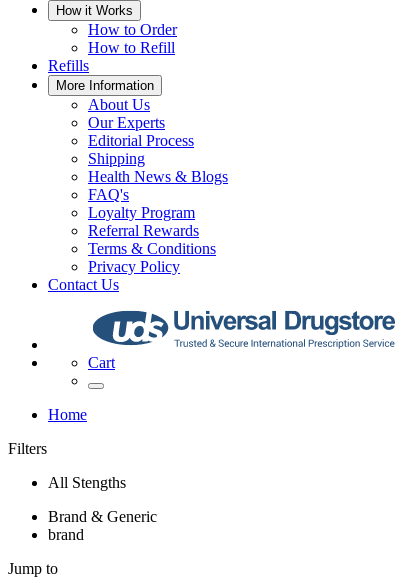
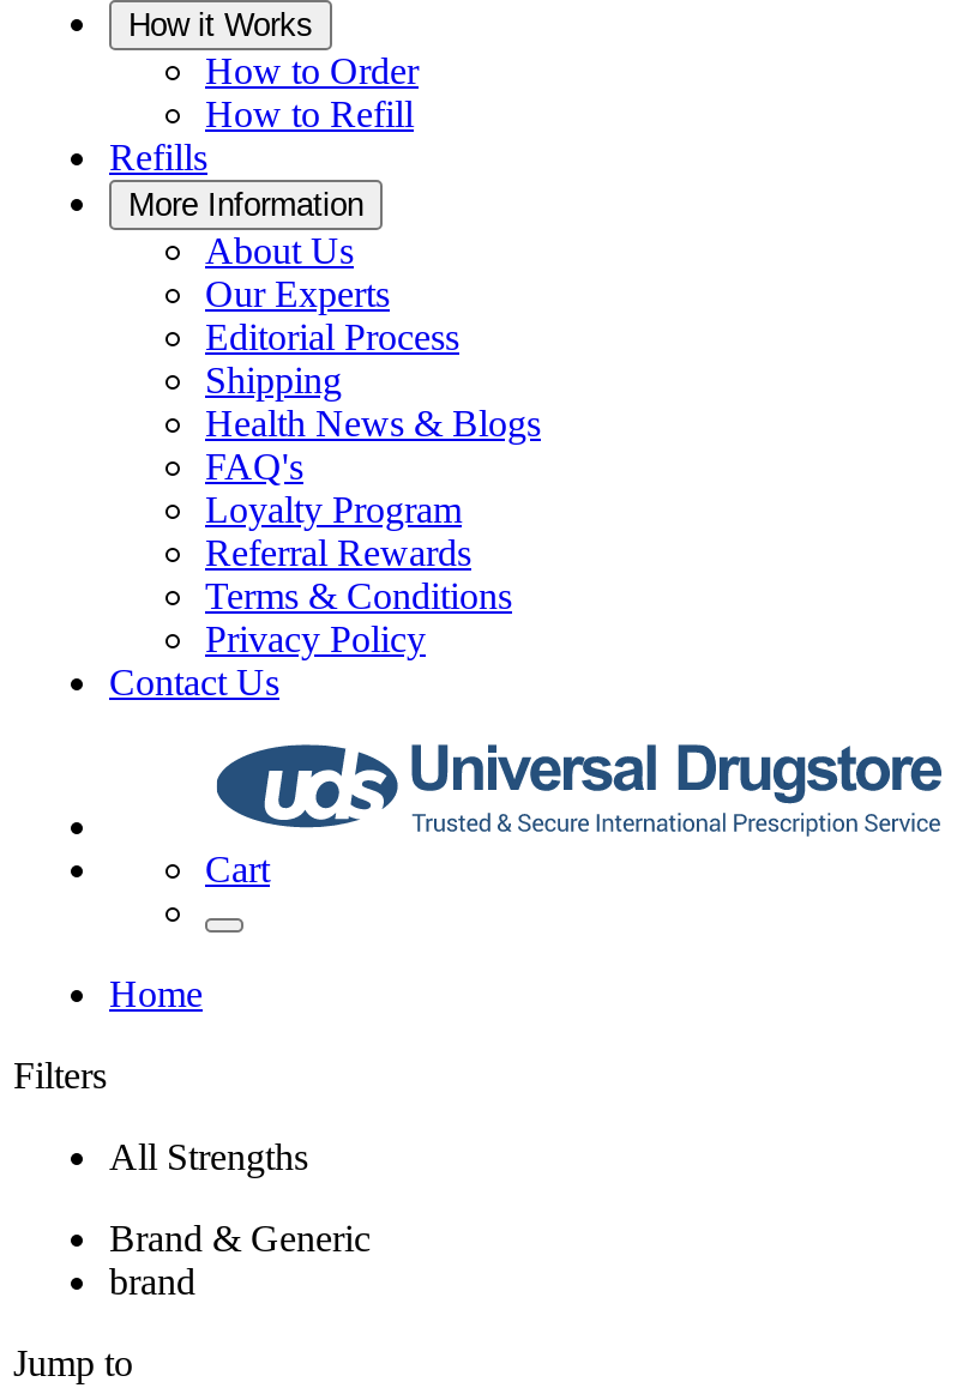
[48,474,126,491] All Stengths -> [109,1136,308,1177] All Strengths

